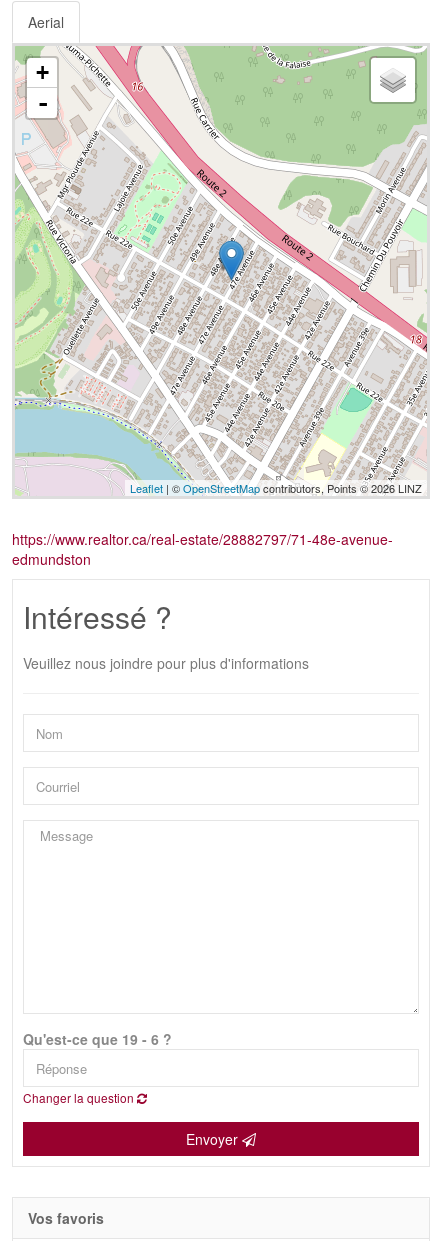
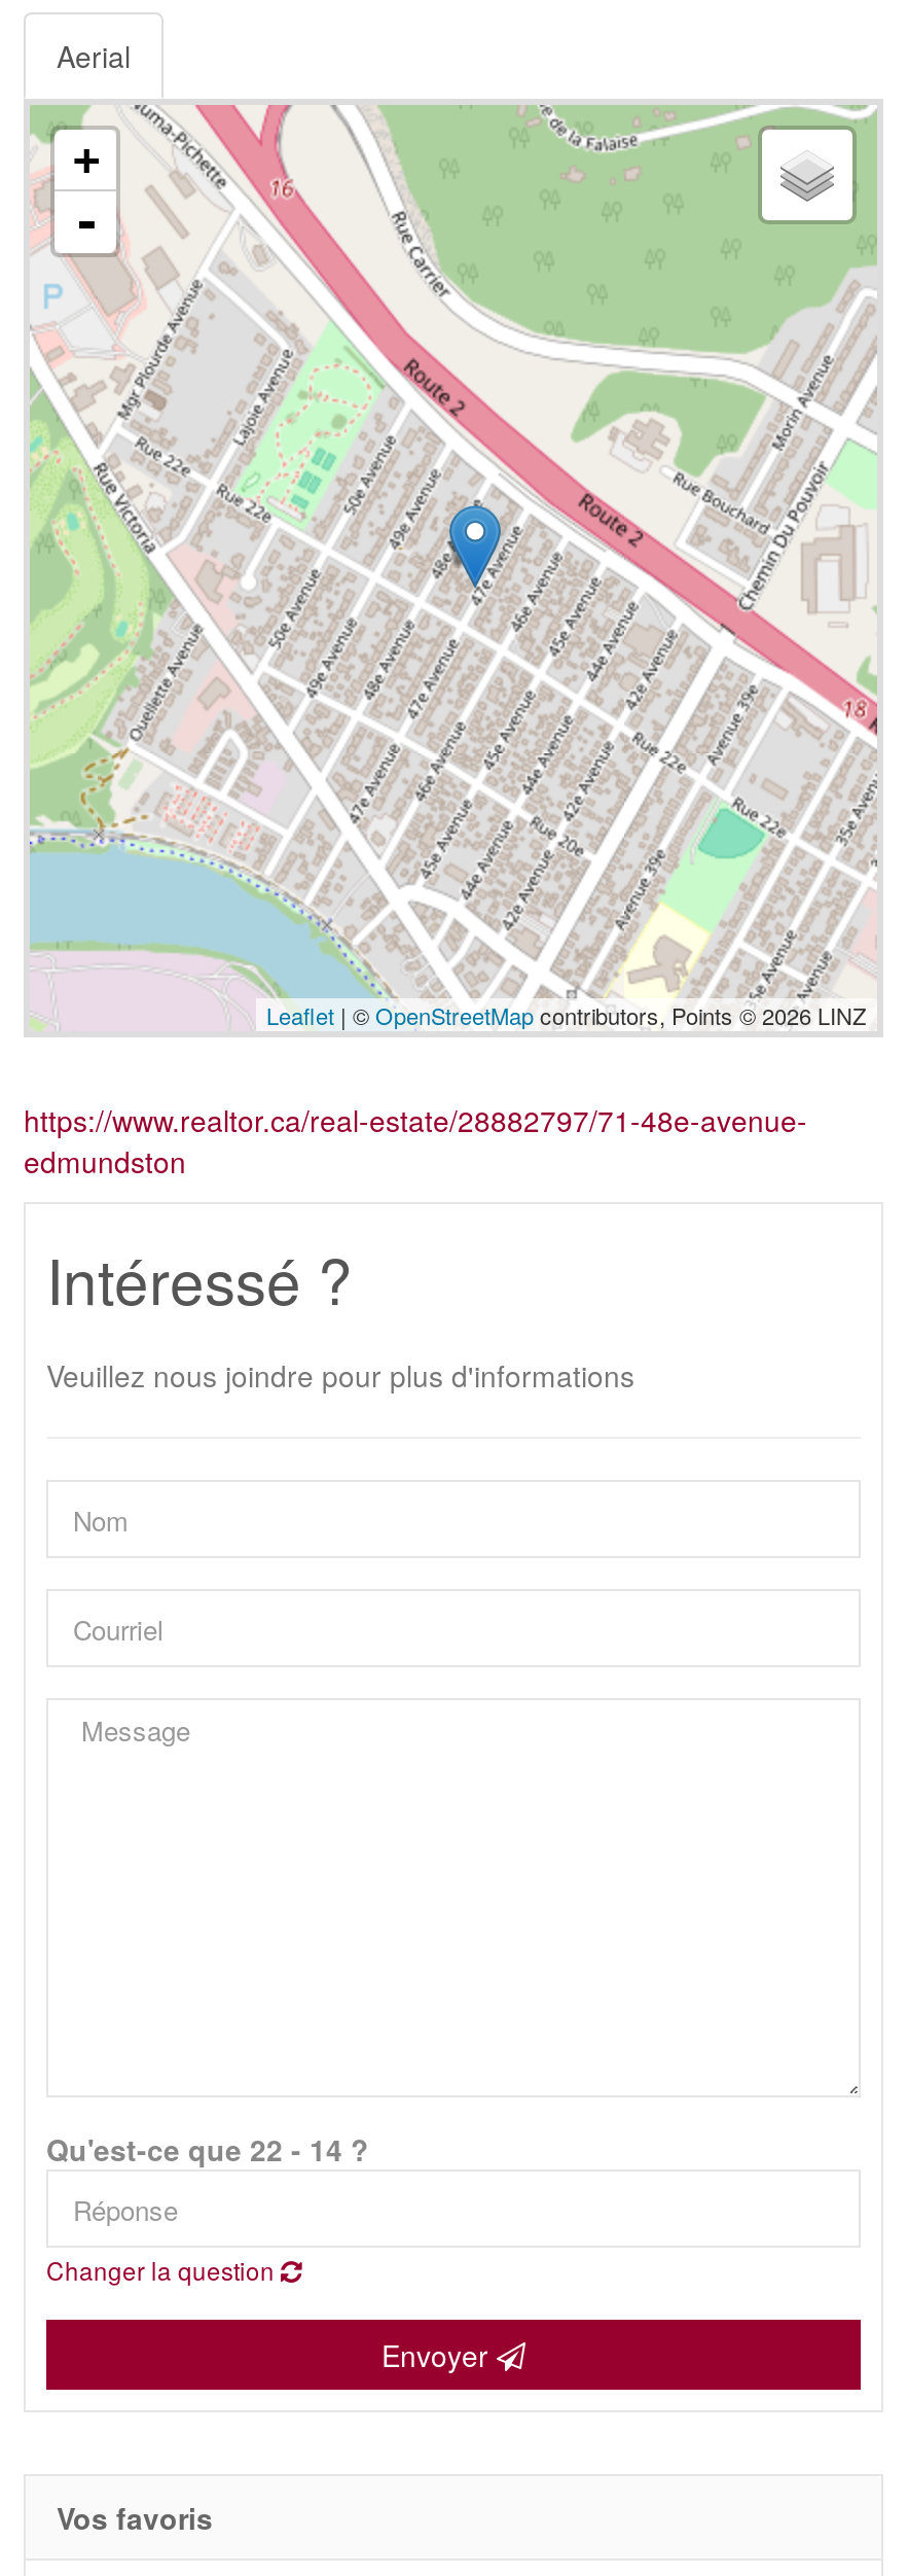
[23,1029,172,1049] Qu'est-ce que 19 - 6 ? -> [46,2128,369,2169] Qu'est-ce que 22 - 14 ?

